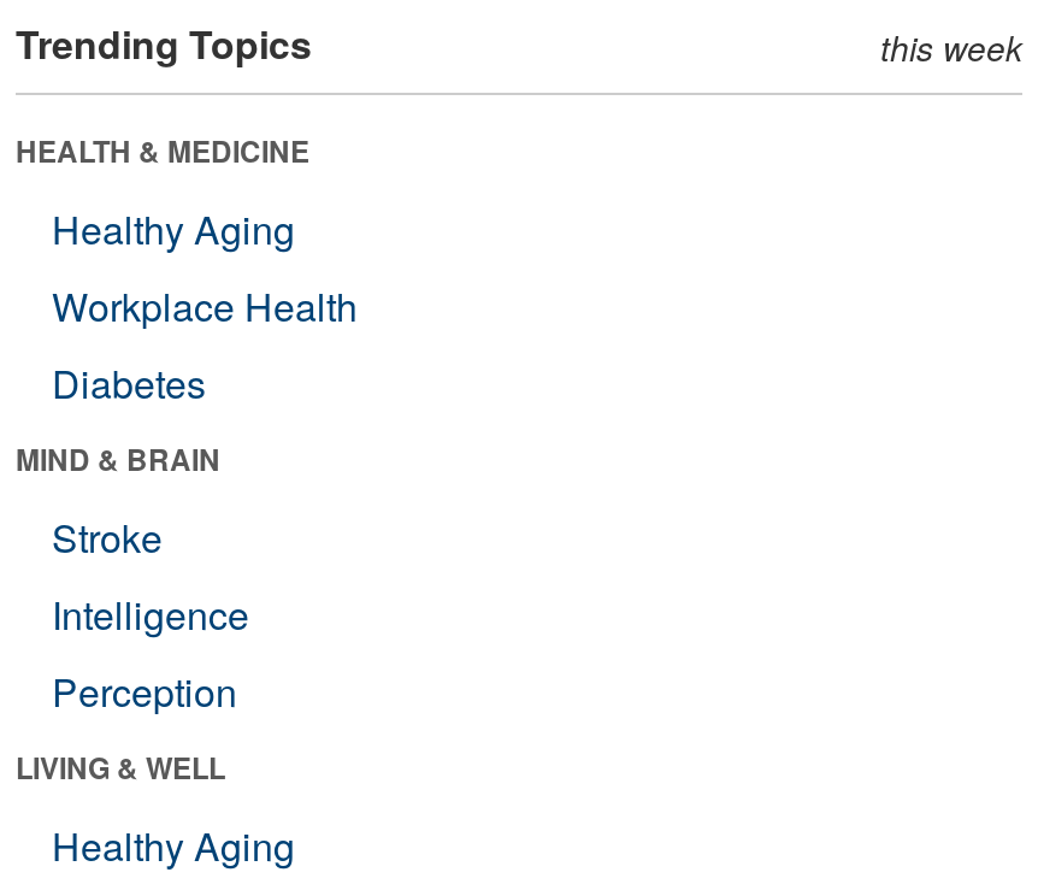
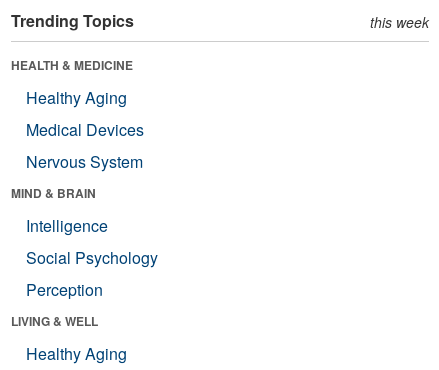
[52,278,358,410] Workplace Health | Diabetes -> [26,118,144,173] Medical Devices | Nervous System
[52,509,163,564] Stroke -> none
moved [52,586,249,641] -> [26,214,108,237]: Intelligence
none -> [26,246,158,269] Social Psychology

